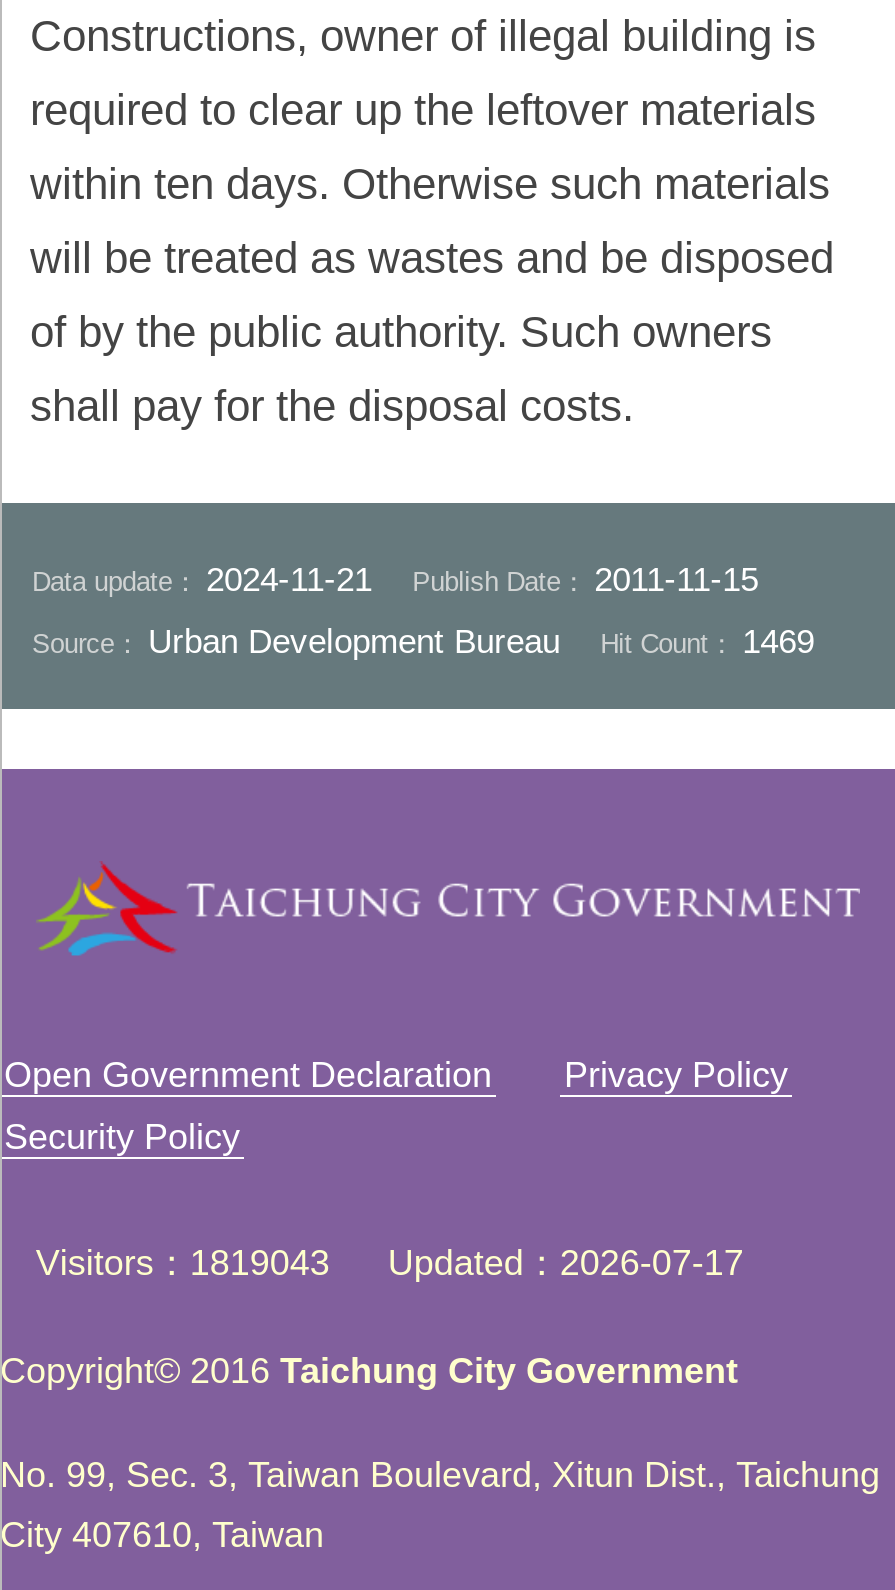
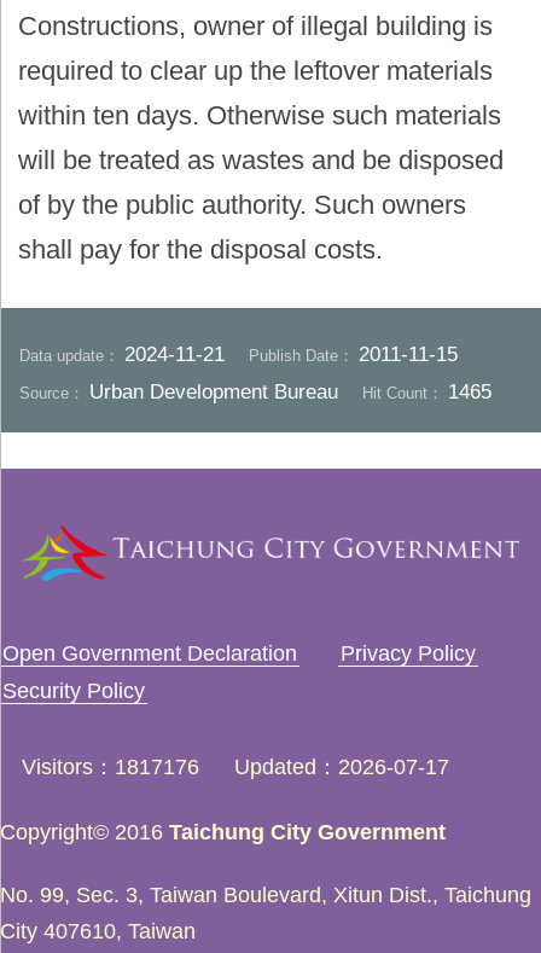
[32,624,814,662] Source：Urban Development Bureau Hit Count：1469 -> [19,381,492,404] Source：Urban Development Bureau Hit Count：1465
[36,1243,744,1283] Visitors 1819043 Updated 2026-07-17 -> [22,755,449,779] Visitors 1817176 Updated 2026-07-17

